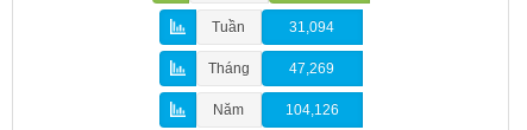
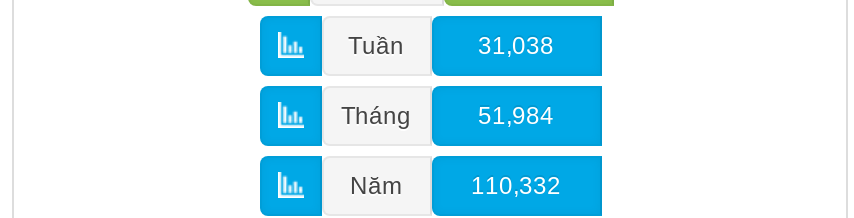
[289,19,334,36] 31,094 -> [478,33,554,61] 31,038
[289,61,334,77] 47,269 -> [478,103,554,131] 51,984
[285,102,338,119] 104,126 -> [471,173,561,201] 110,332

